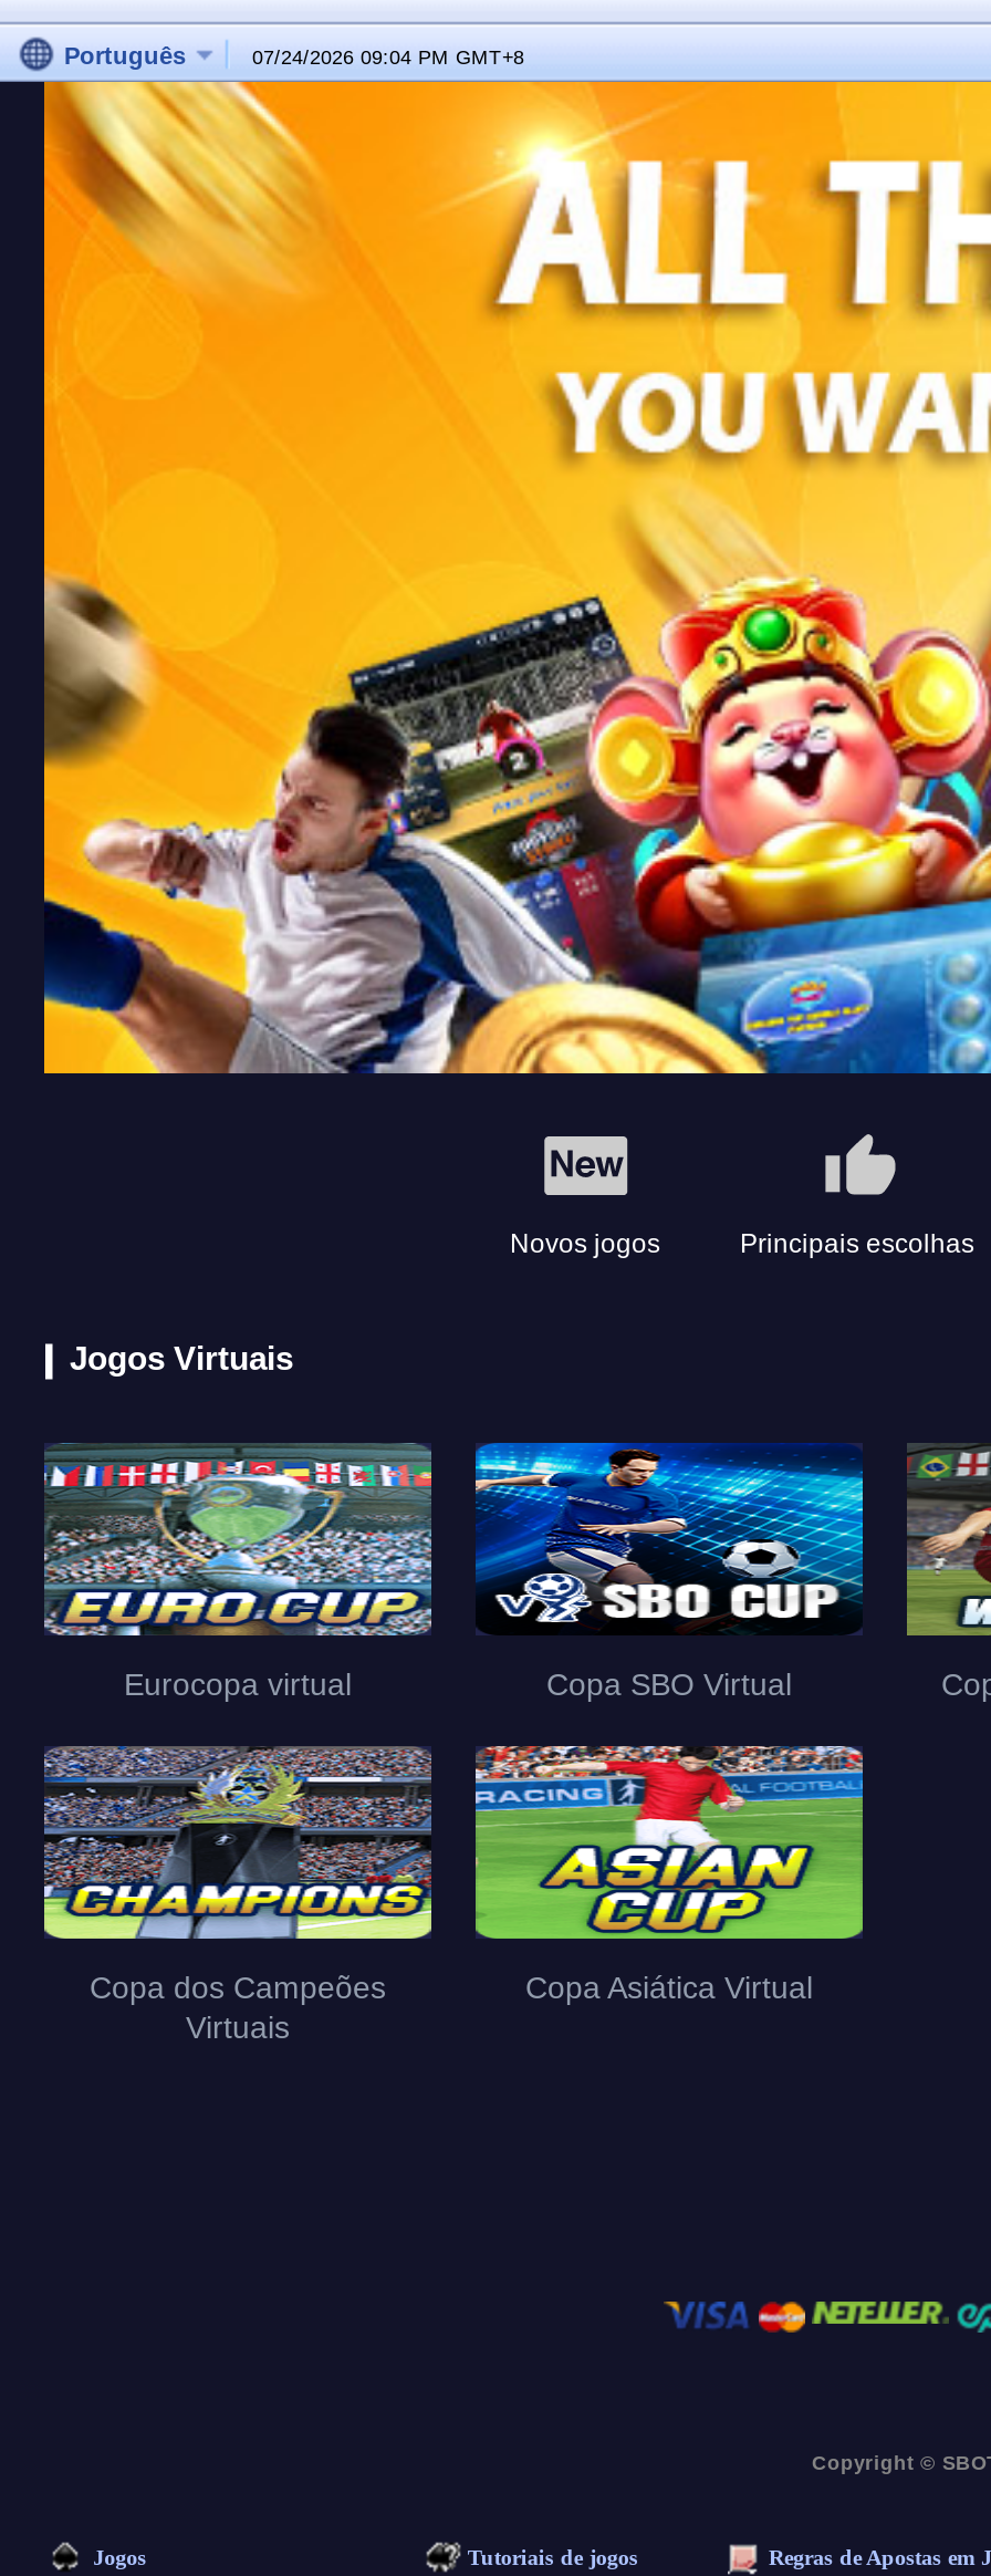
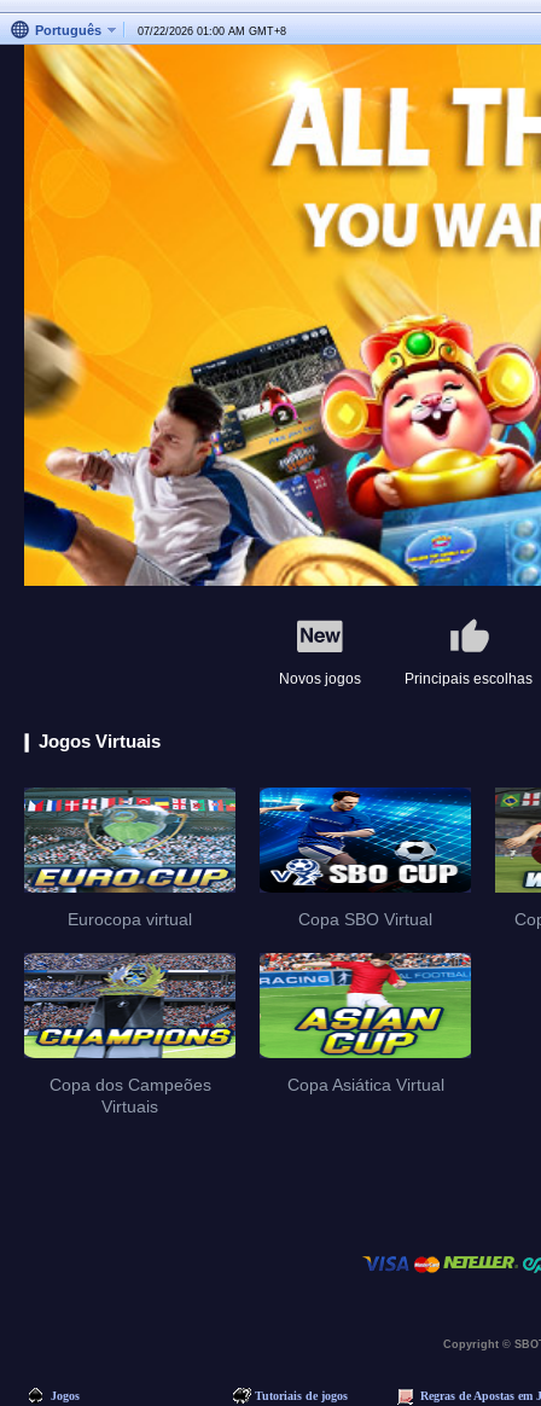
[252,46,524,69] 07/24/2026 09:04 PM GMT+8 -> [138,25,286,37] 07/22/2026 01:00 AM GMT+8

